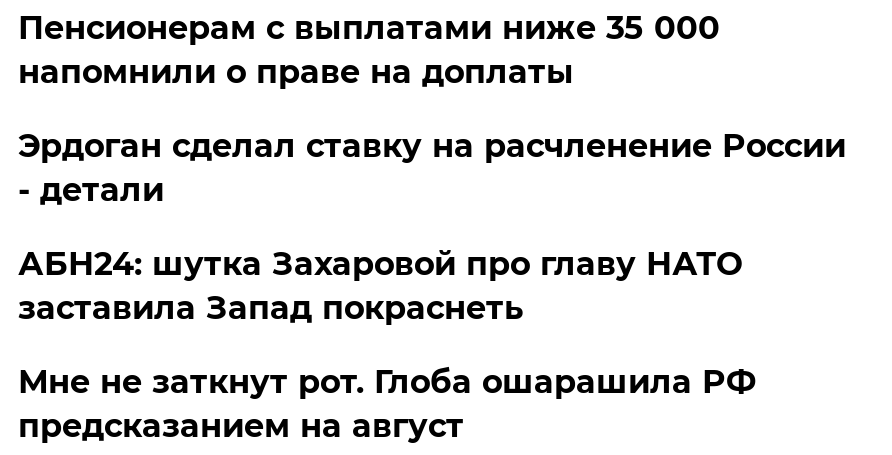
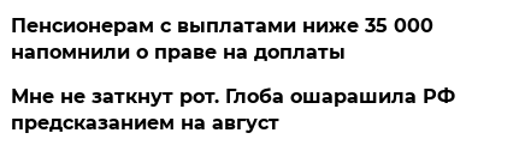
[18,127,846,327] Эрдоган сделал ставку на расчленение России | - детали | АБН24: шутка Захаровой про главу НАТО | заставила Запад покраснеть -> none

